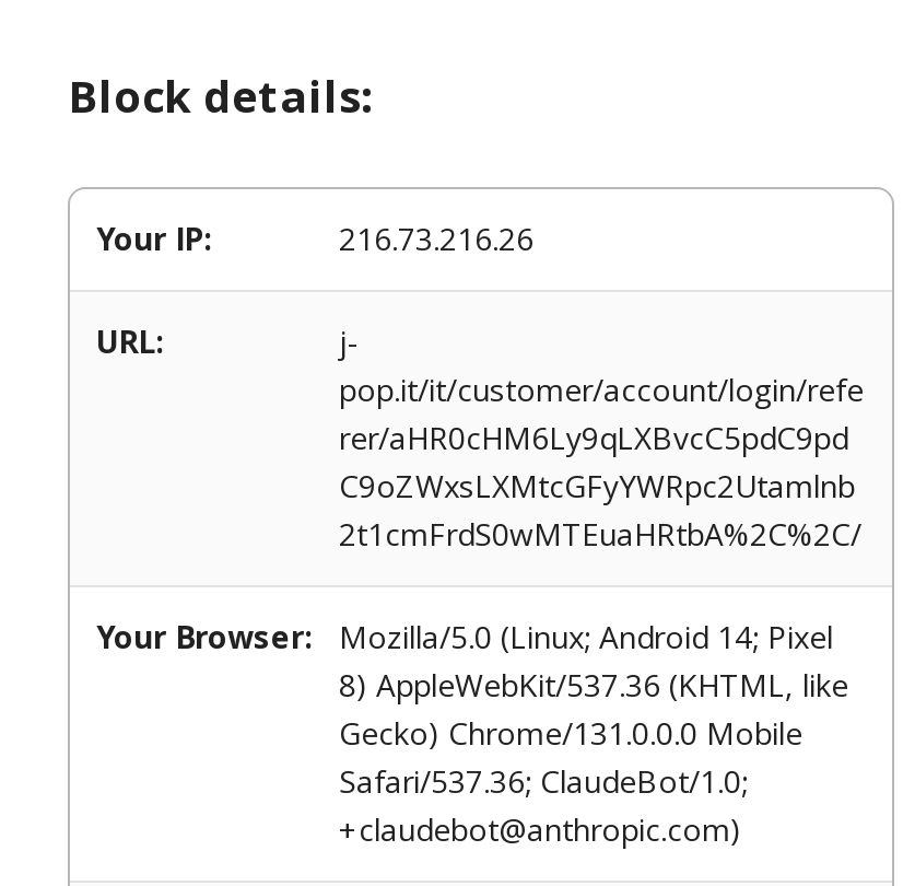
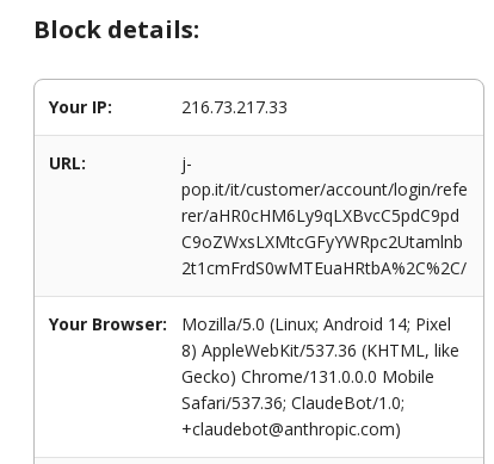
[339,218,533,259] 216.73.216.26 -> [181,95,288,118] 216.73.217.33

